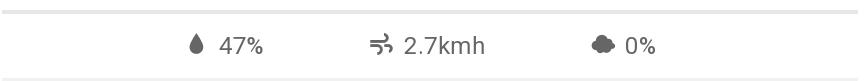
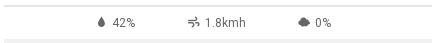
[218,30,486,58] 47% | 2.7kmh -> [112,16,246,30] 42% | 1.8kmh

